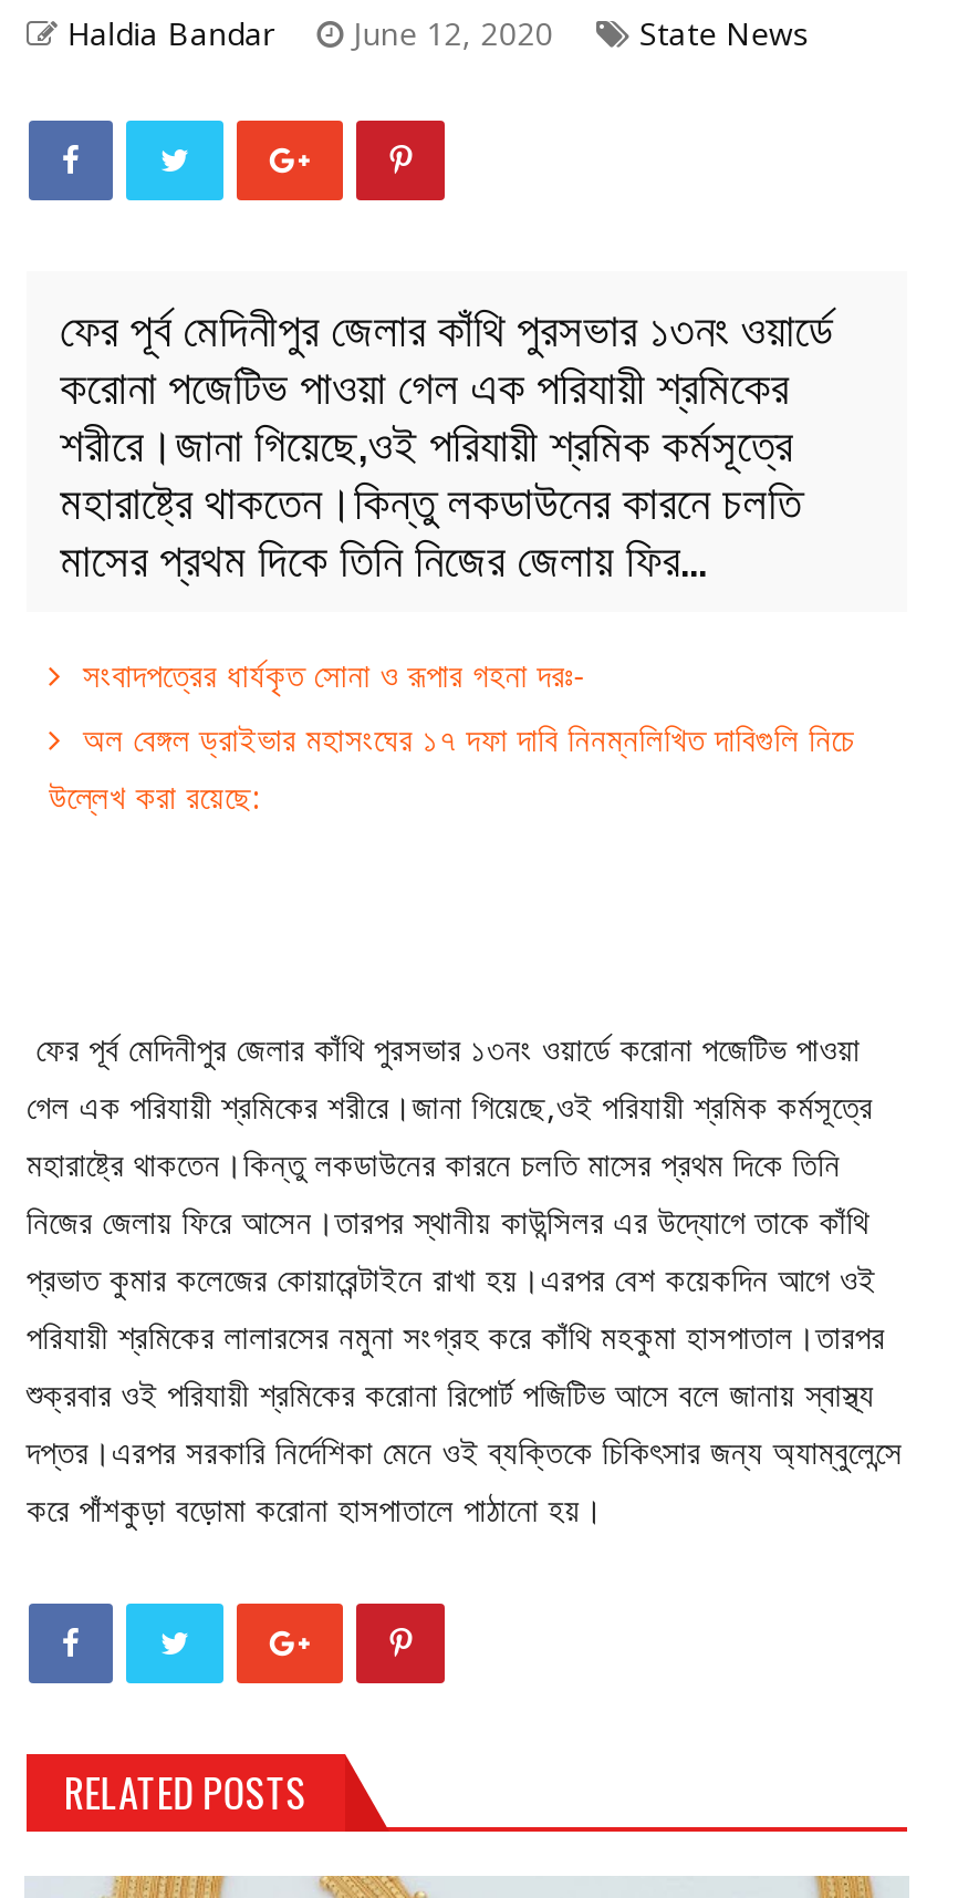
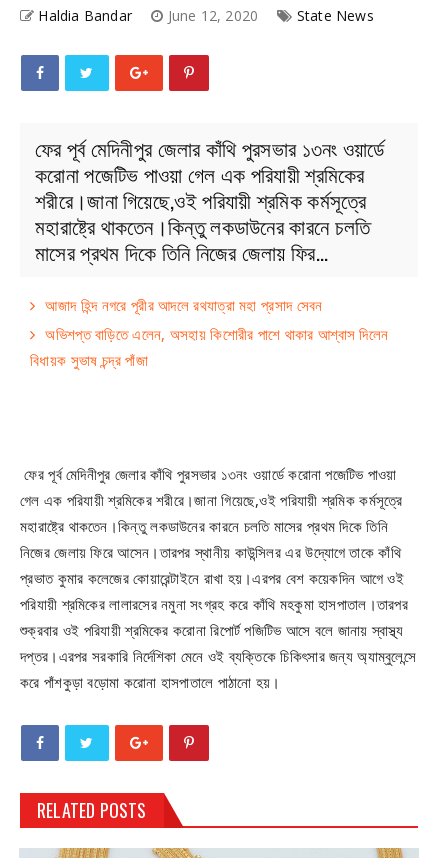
[49,652,854,818] সংবাদপত্রের ধার্যকৃত সোনা ও রূপার গহনা দরঃ- | অল বেঙ্গল ড্রাইভার মহাসংঘের ১৭ দফা দাবি নিনম্নলিখিত দাবিগুলি নিচে | উল্লেখ করা রয়েছে: -> [30,295,388,370] আজাদ হিন্দ নগরে পূরীর আদলে রথযাত্রা মহা প্রসাদ সেবন | অভিশপ্ত বাড়িতে এলেন, অসহায় কিশোরীর পাশে থাকার আশ্বাস দিলেন | বিধায়ক সুভাষ চন্দ্র পাঁজা

